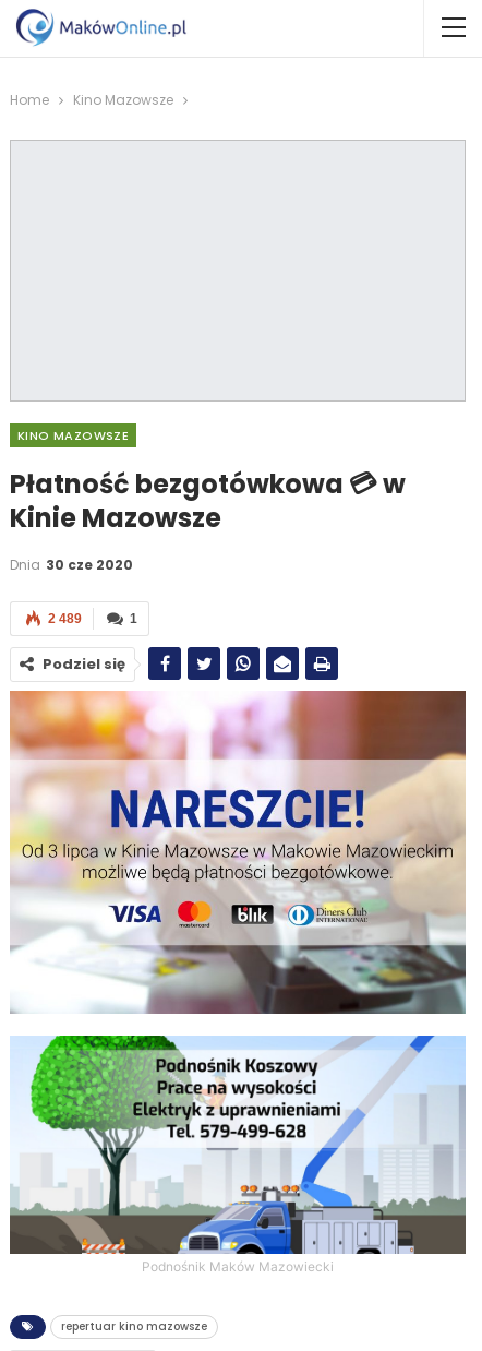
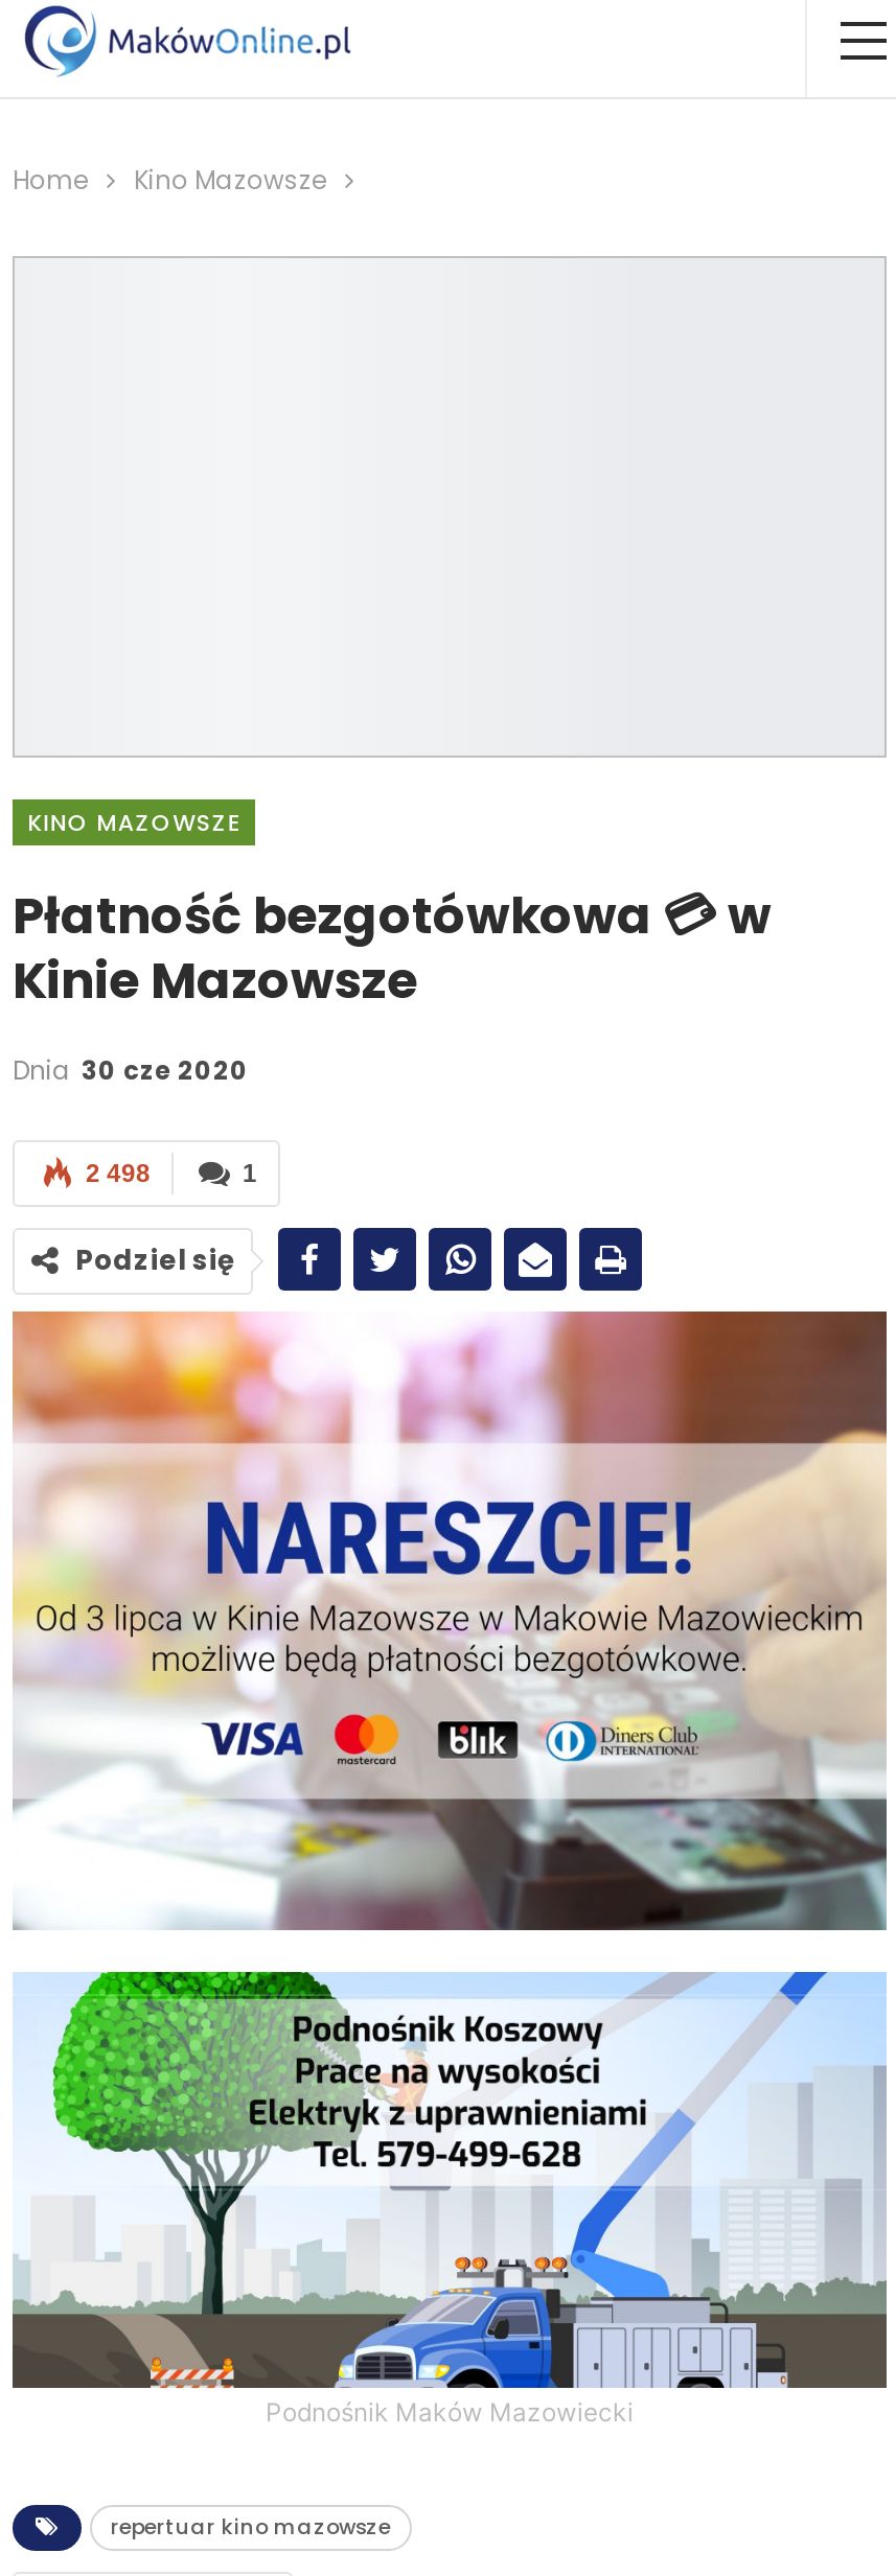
[48,611,82,626] 2 489 -> [86,1158,151,1187] 2 498

